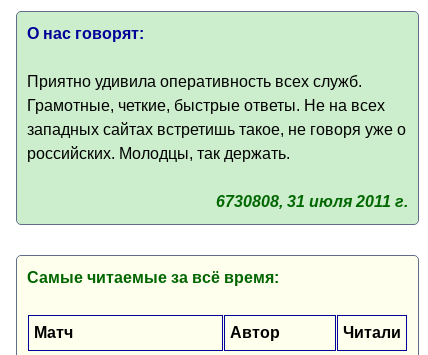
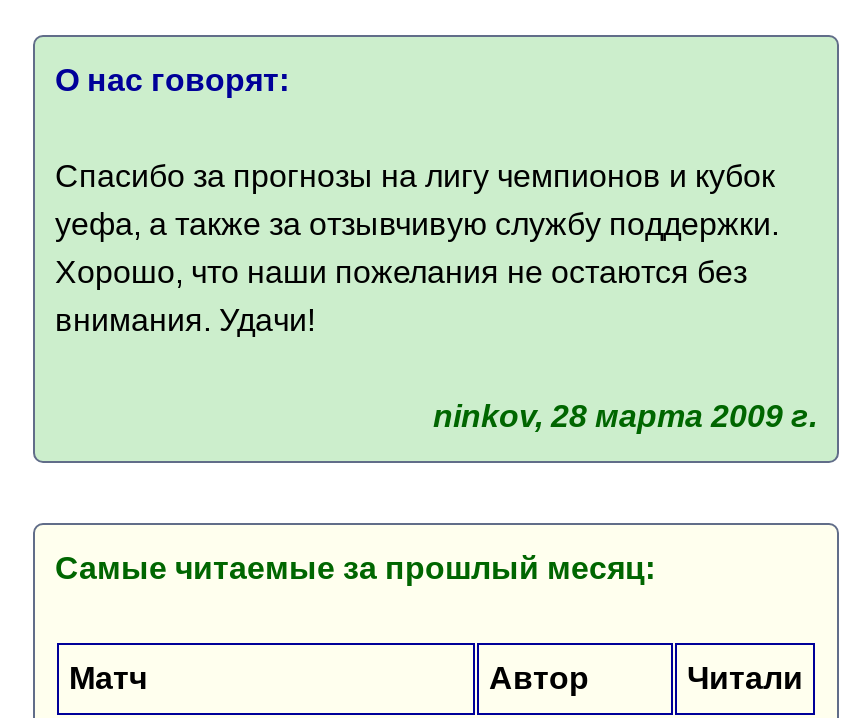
[27,73,406,162] Приятно удивила оперативность всех служб. | Грамотные, четкие, быстрые ответы. Не на всех | западных сайтах встретишь такое, не говоря уже о | российских. Молодцы, так держать. -> [55,159,779,337] Спасибо за прогнозы на лигу чемпионов и кубок | уефа, а также за отзывчивую службу поддержки. | Хорошо, что наши пожелания не остаются без | внимания. Удачи!
[216,193,408,210] 6730808, 31 июля 2011 г. -> [433,399,817,433] ninkov, 28 марта 2009 г.
[27,269,279,286] Самые читаемые за всё время: -> [55,551,655,585] Самые читаемые за прошлый месяц:

